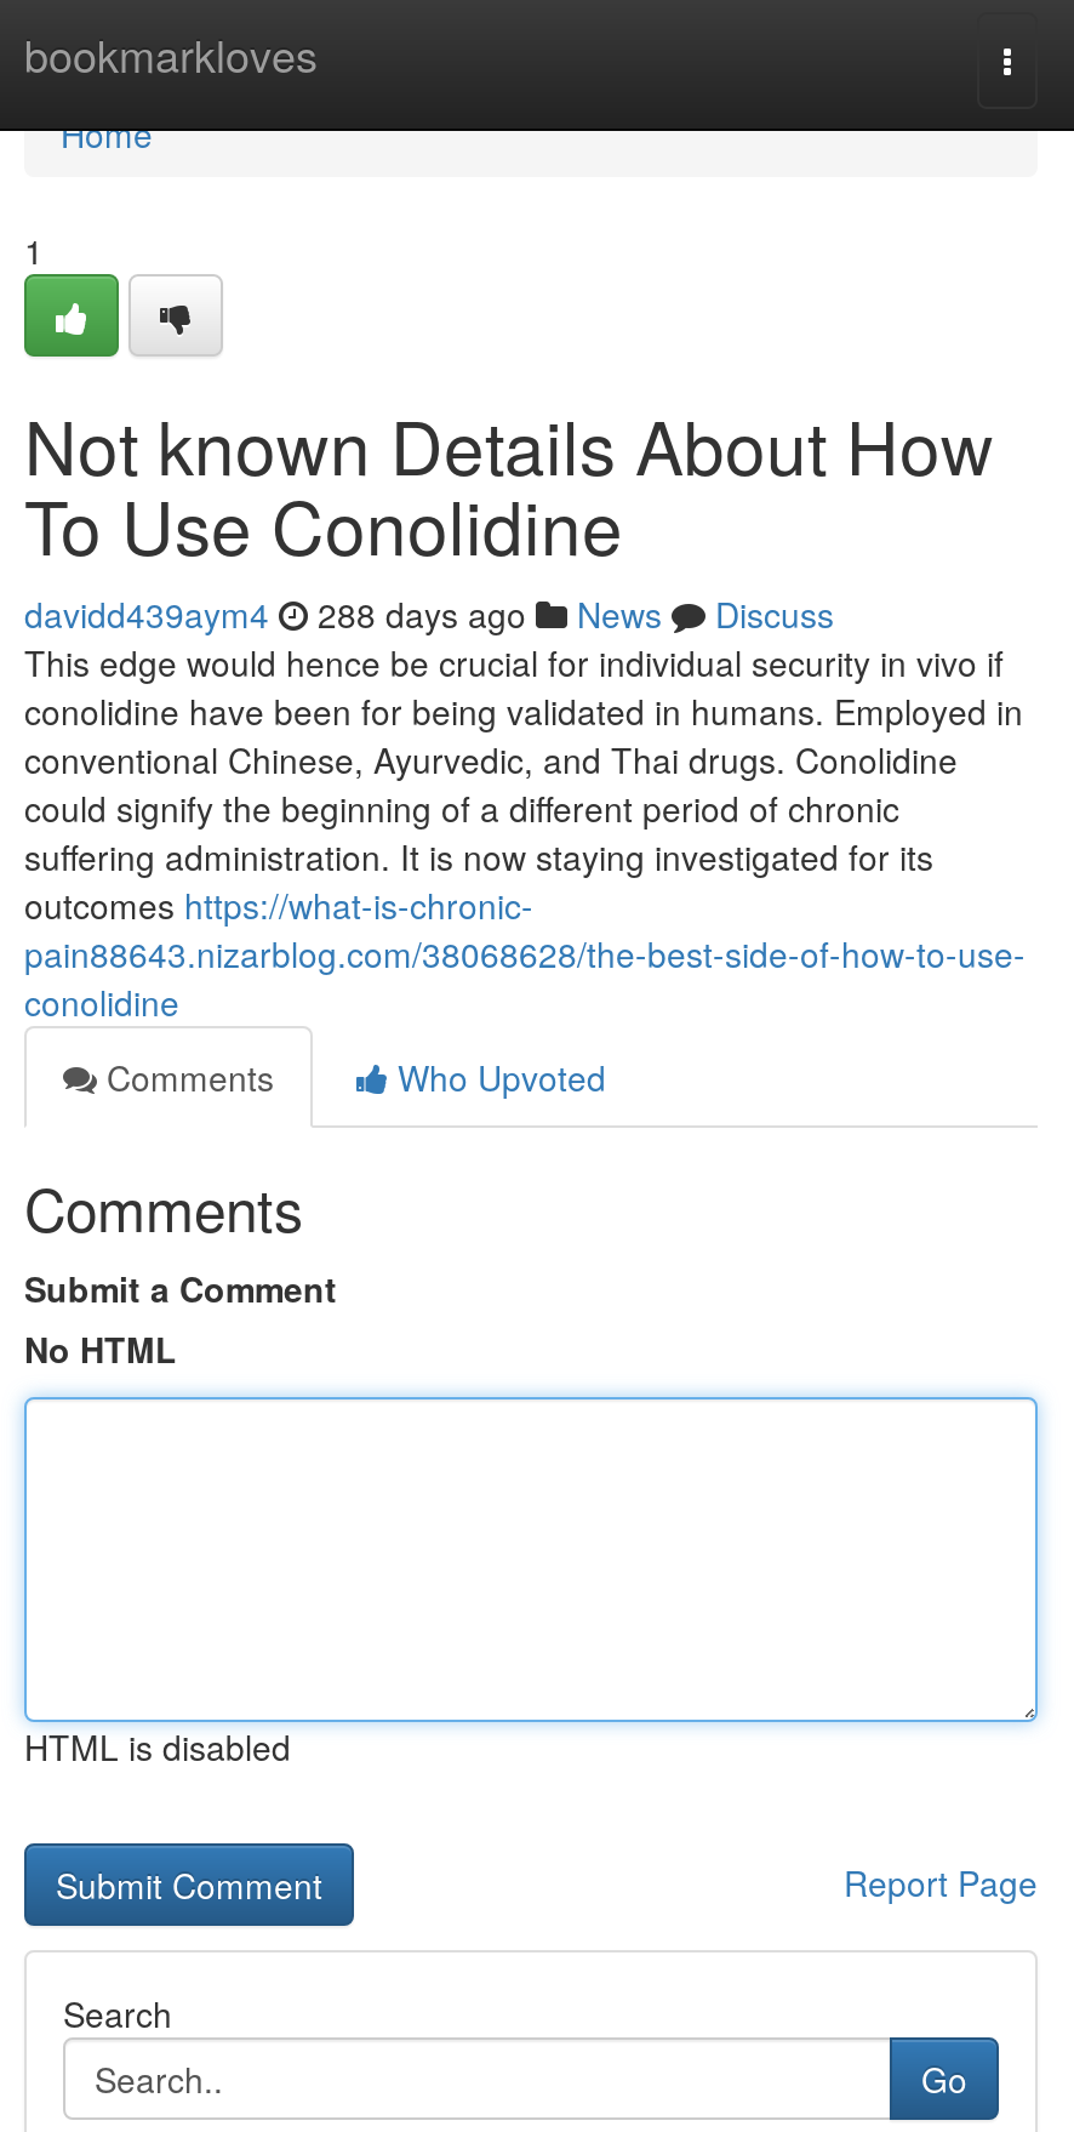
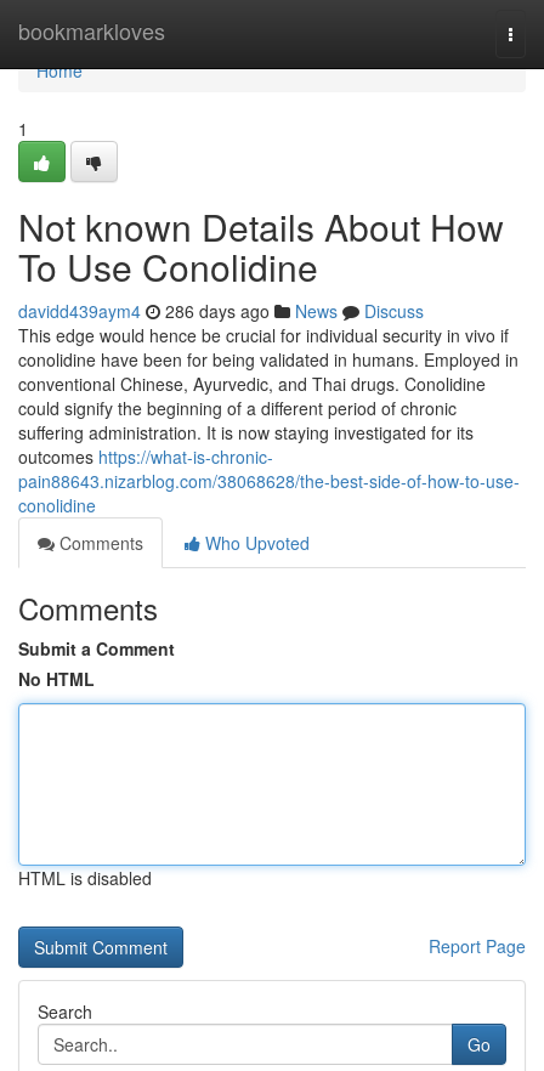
[24,589,834,638] davidd439aym4 288 days ago News Discuss -> [18,299,424,323] davidd439aym4 286 days ago News Discuss

